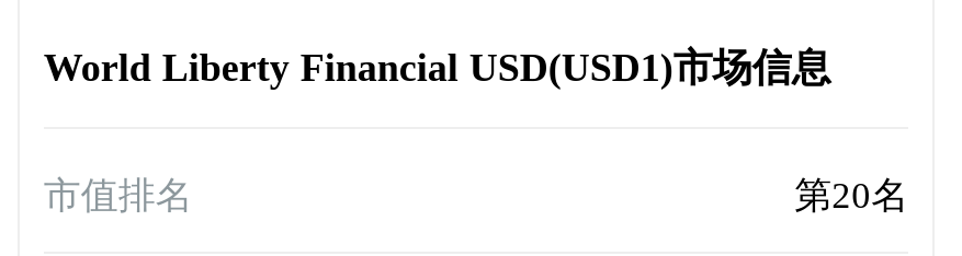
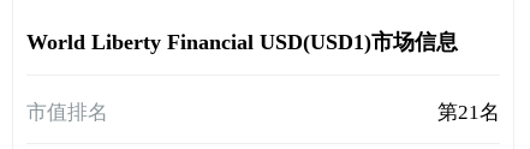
[794,174,908,216] 第20名 -> [438,100,500,123] 第21名

